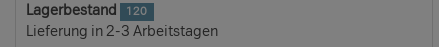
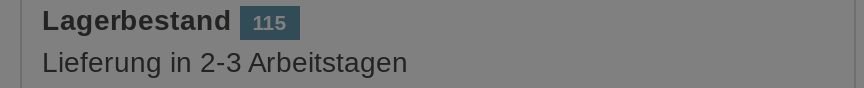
[26,2,147,19] Lagerbestand 120 -> [42,4,287,36] Lagerbestand 115

